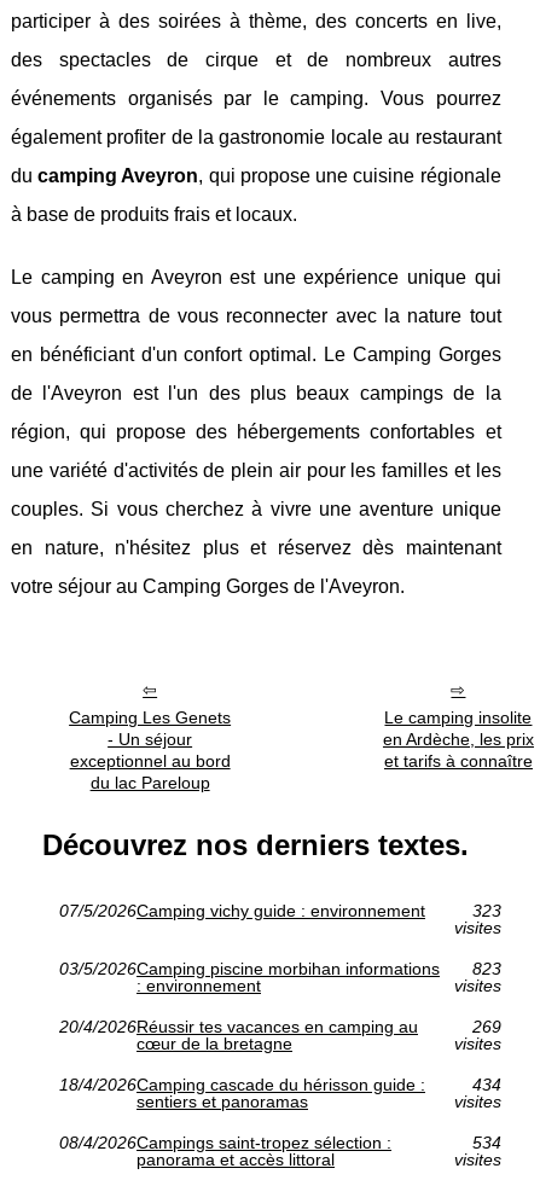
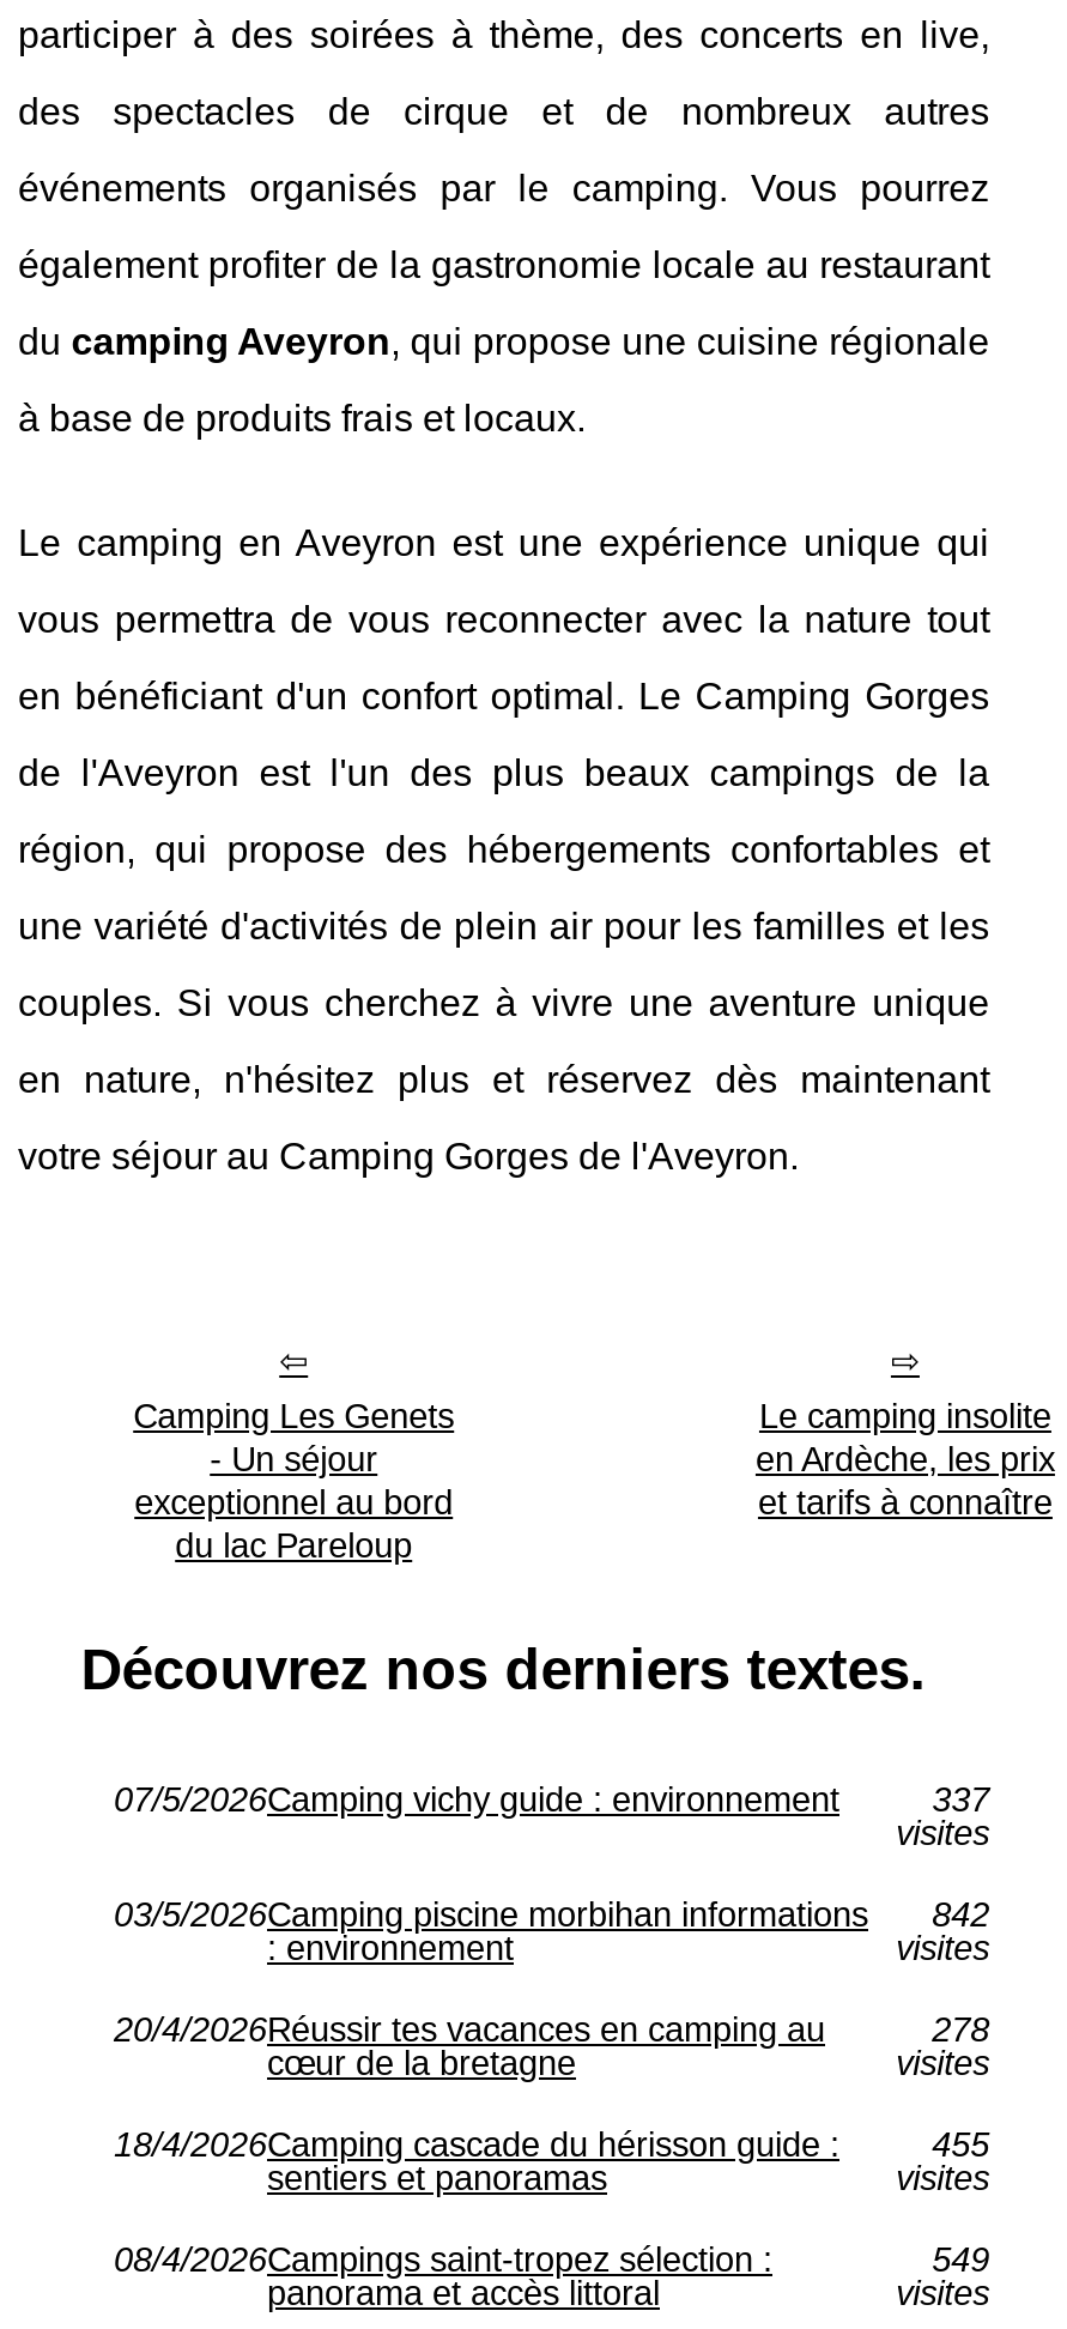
[472,901,501,921] 323 -> [932,1781,989,1819] 337
[59,959,501,979] 03/5/2026Camping piscine morbihan informations 823 -> [114,1896,989,1934] 03/5/2026Camping piscine morbihan informations 842
[472,1017,501,1037] 269 -> [932,2011,989,2049] 278
[472,1075,501,1094] 434 -> [932,2126,989,2164] 455
[472,1133,501,1152] 534 -> [932,2241,989,2279] 549

